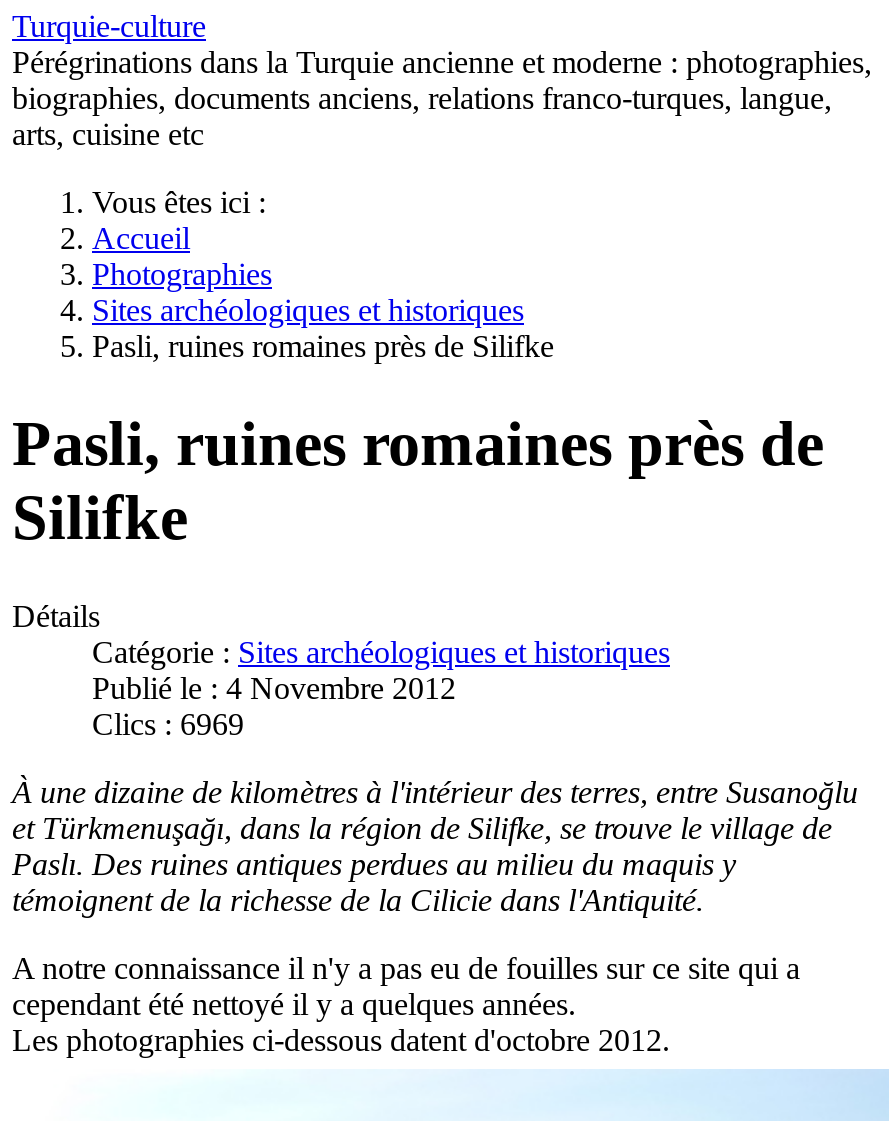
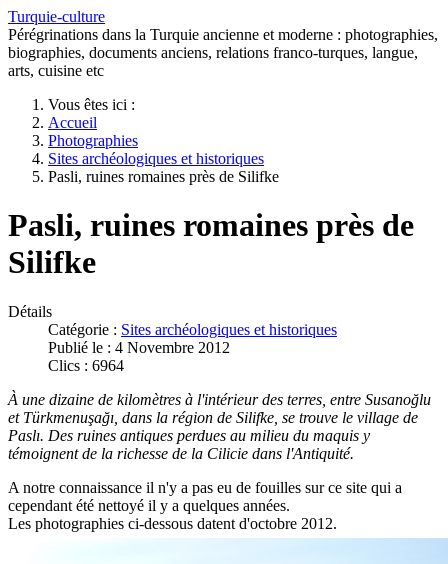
[92,707,244,741] Clics : 6969 -> [48,357,124,374] Clics : 6964

